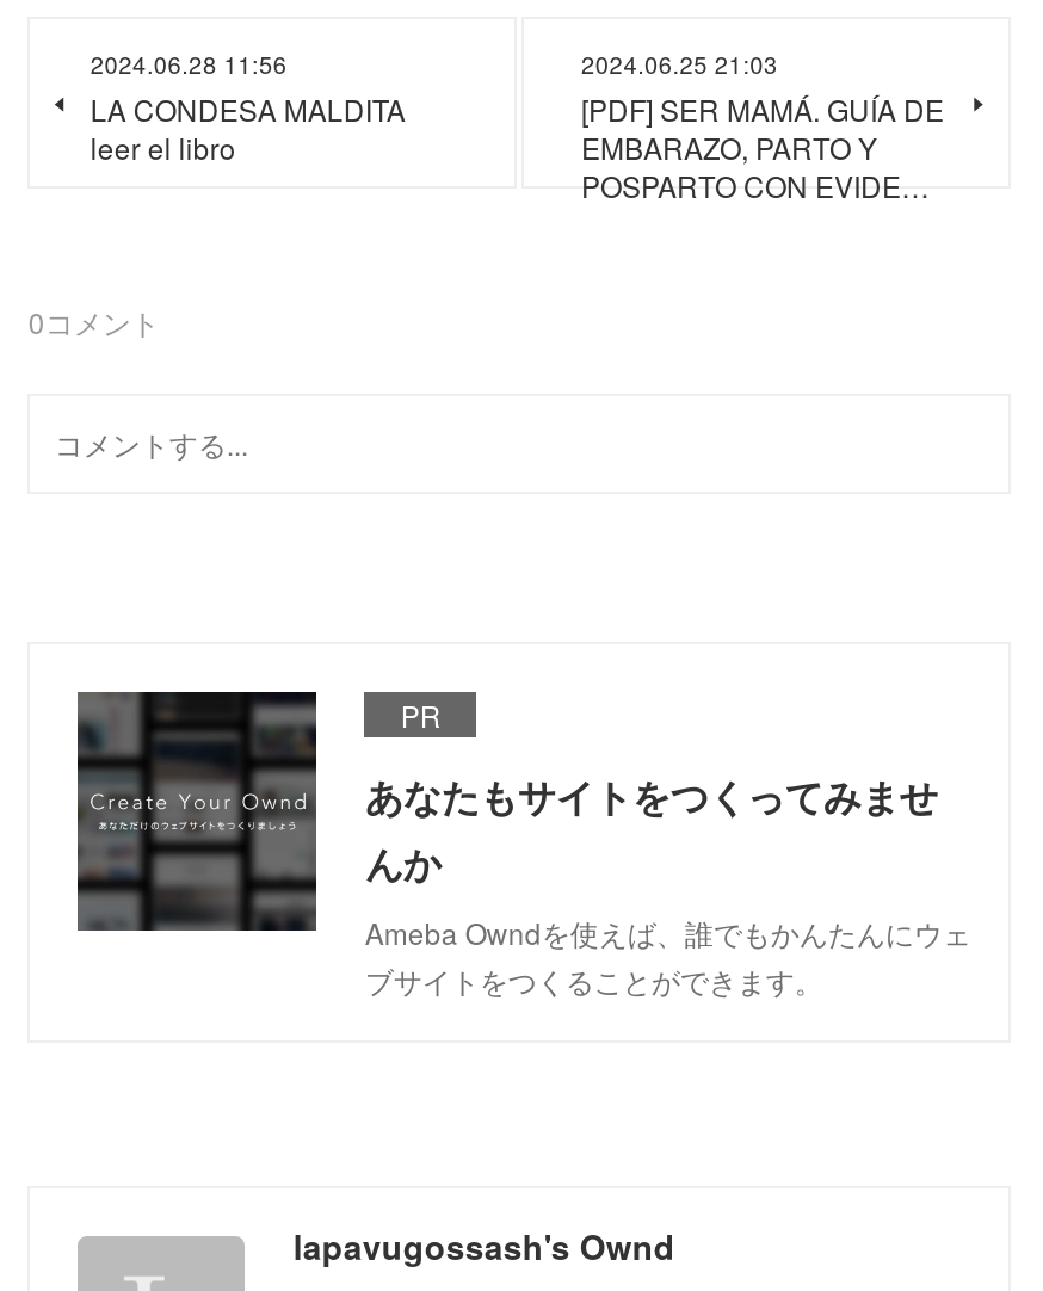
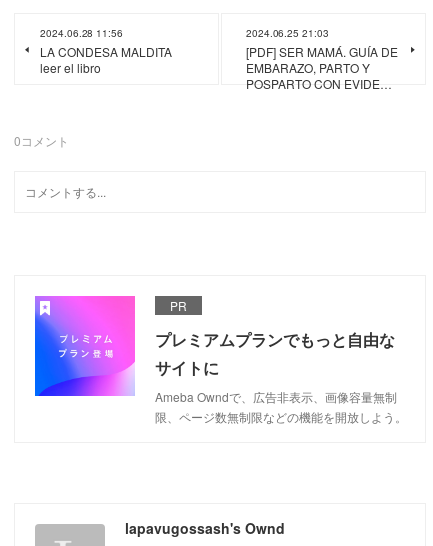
[75,690,971,999] [image] | あなたもサイトをつくってみませ | んか | Ameba Owndを使えば、誰でもかんたんにウェ | ブサイトをつくることができます。 -> [34,295,407,424] [image] | プレミアムプランでもっと自由な | サイトに | Ameba Owndで、広告非表示、画像容量無制 | 限、ページ数無制限などの機能を開放しよう。

